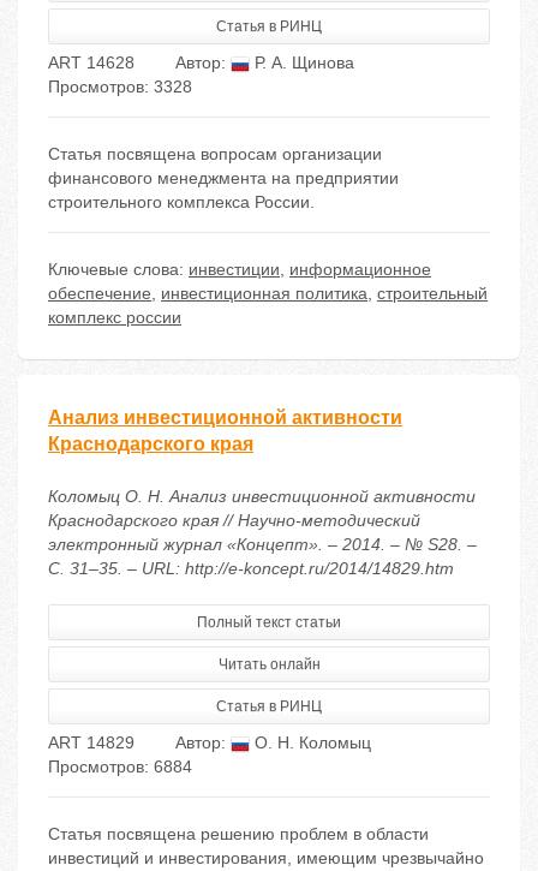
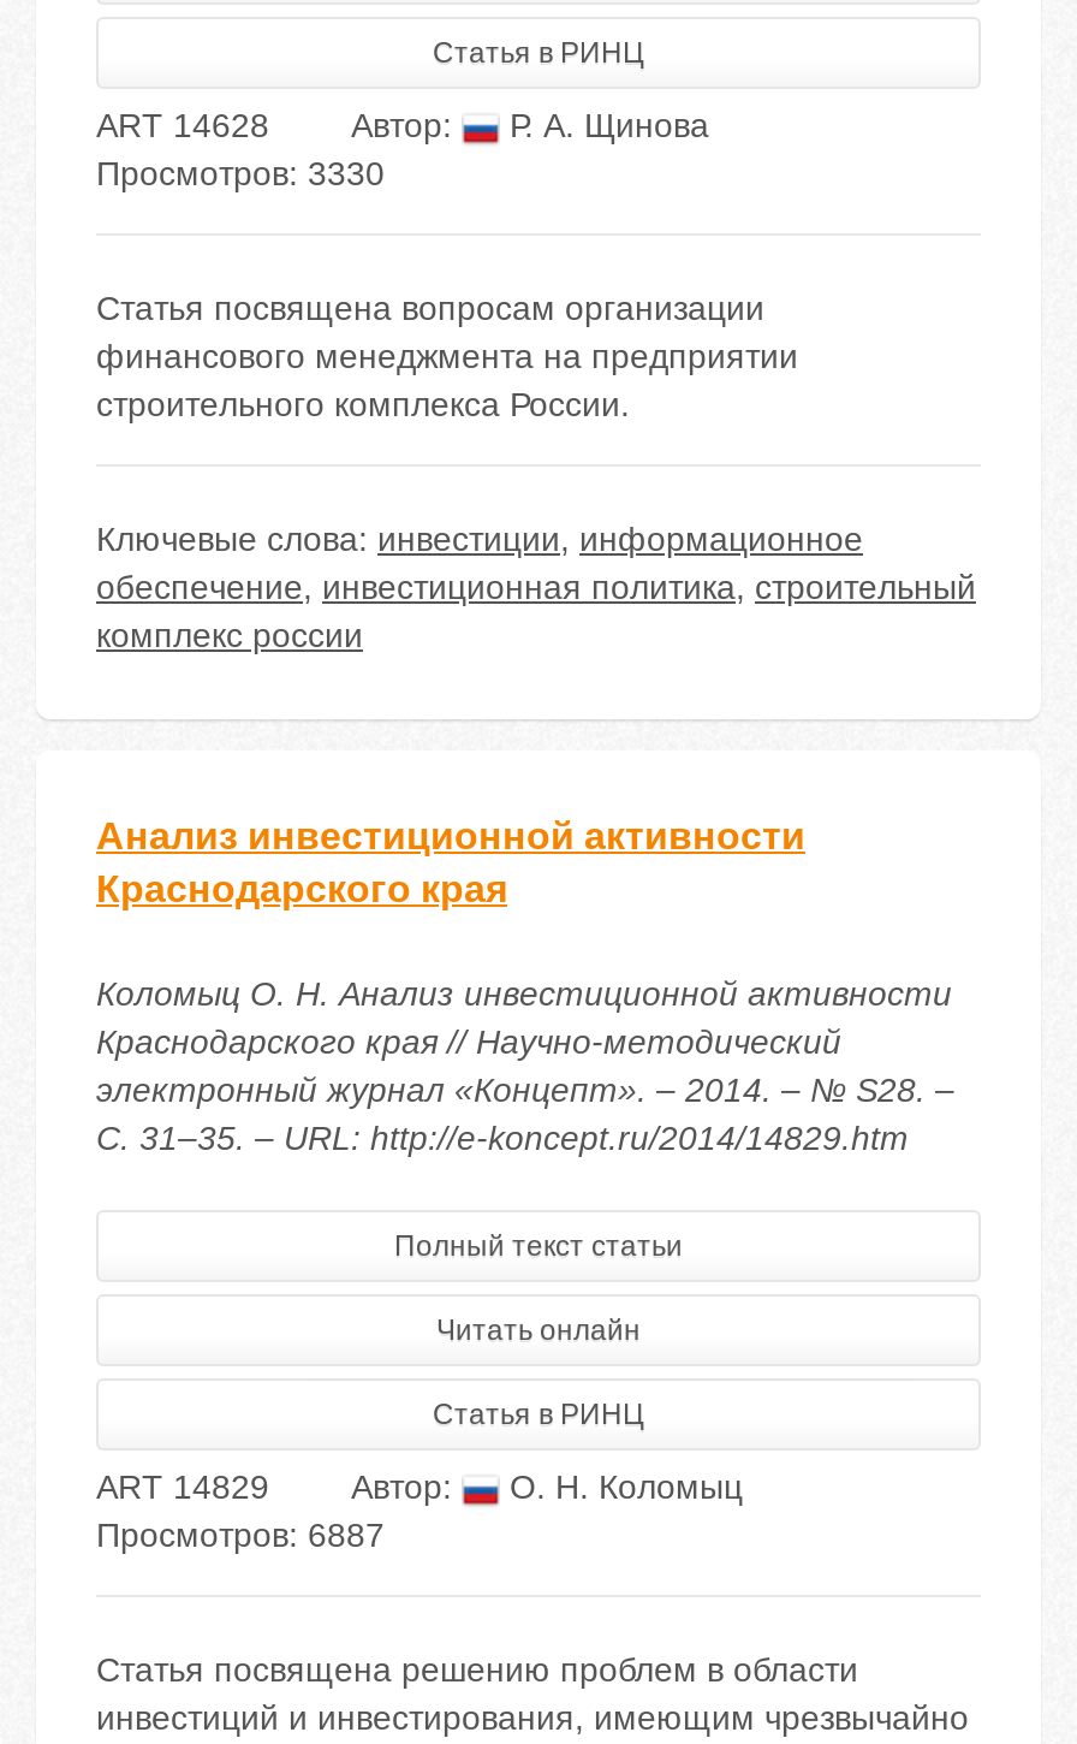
[48,77,192,96] Просмотров: 3328 -> [96,155,385,193] Просмотров: 3330
[48,757,192,776] Просмотров: 6884 -> [96,1516,385,1555] Просмотров: 6887

